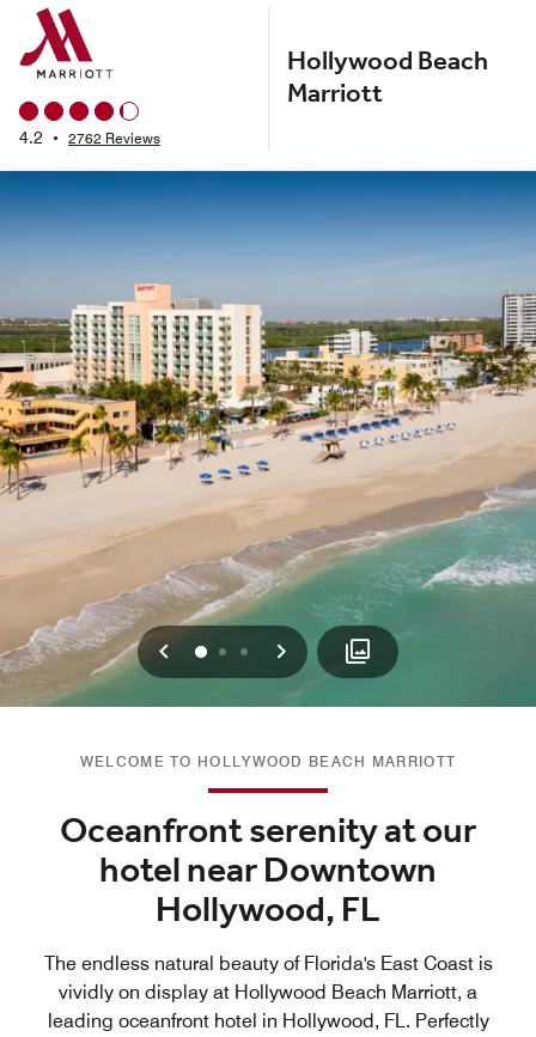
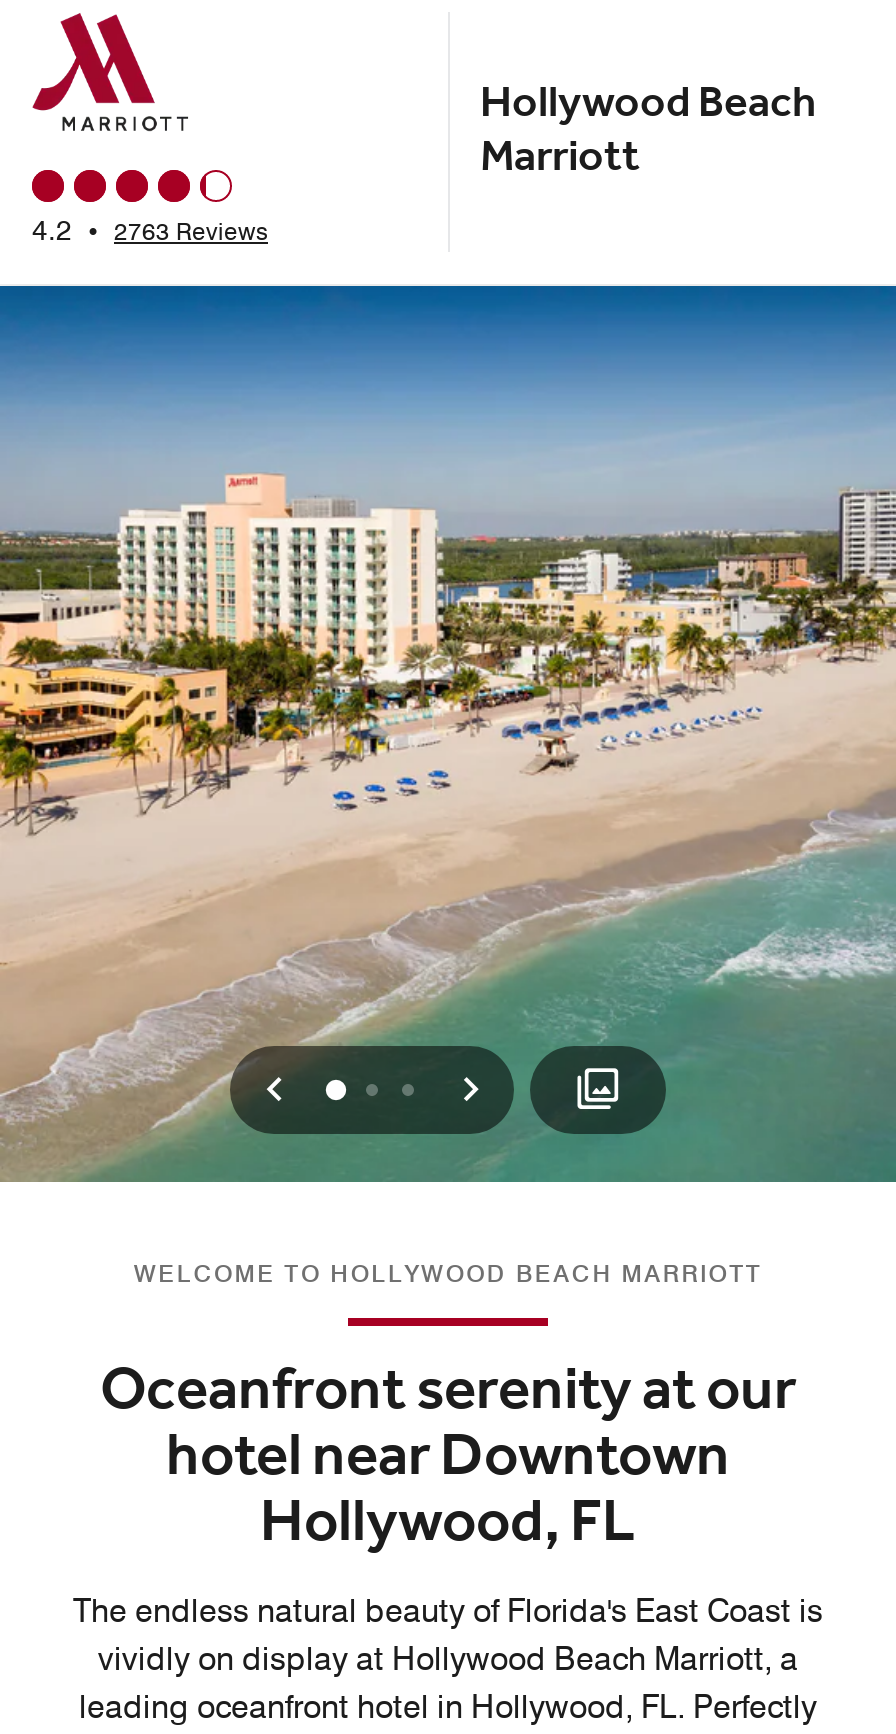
[19,128,160,147] 4.2 • 2762 Reviews -> [32,214,268,246] 4.2 • 2763 Reviews

